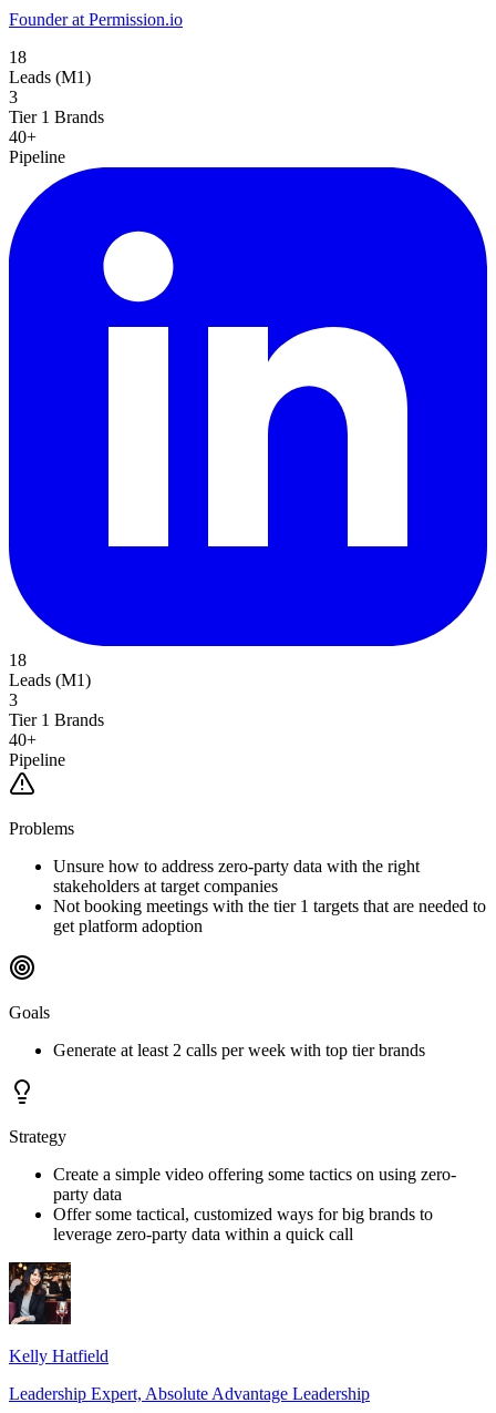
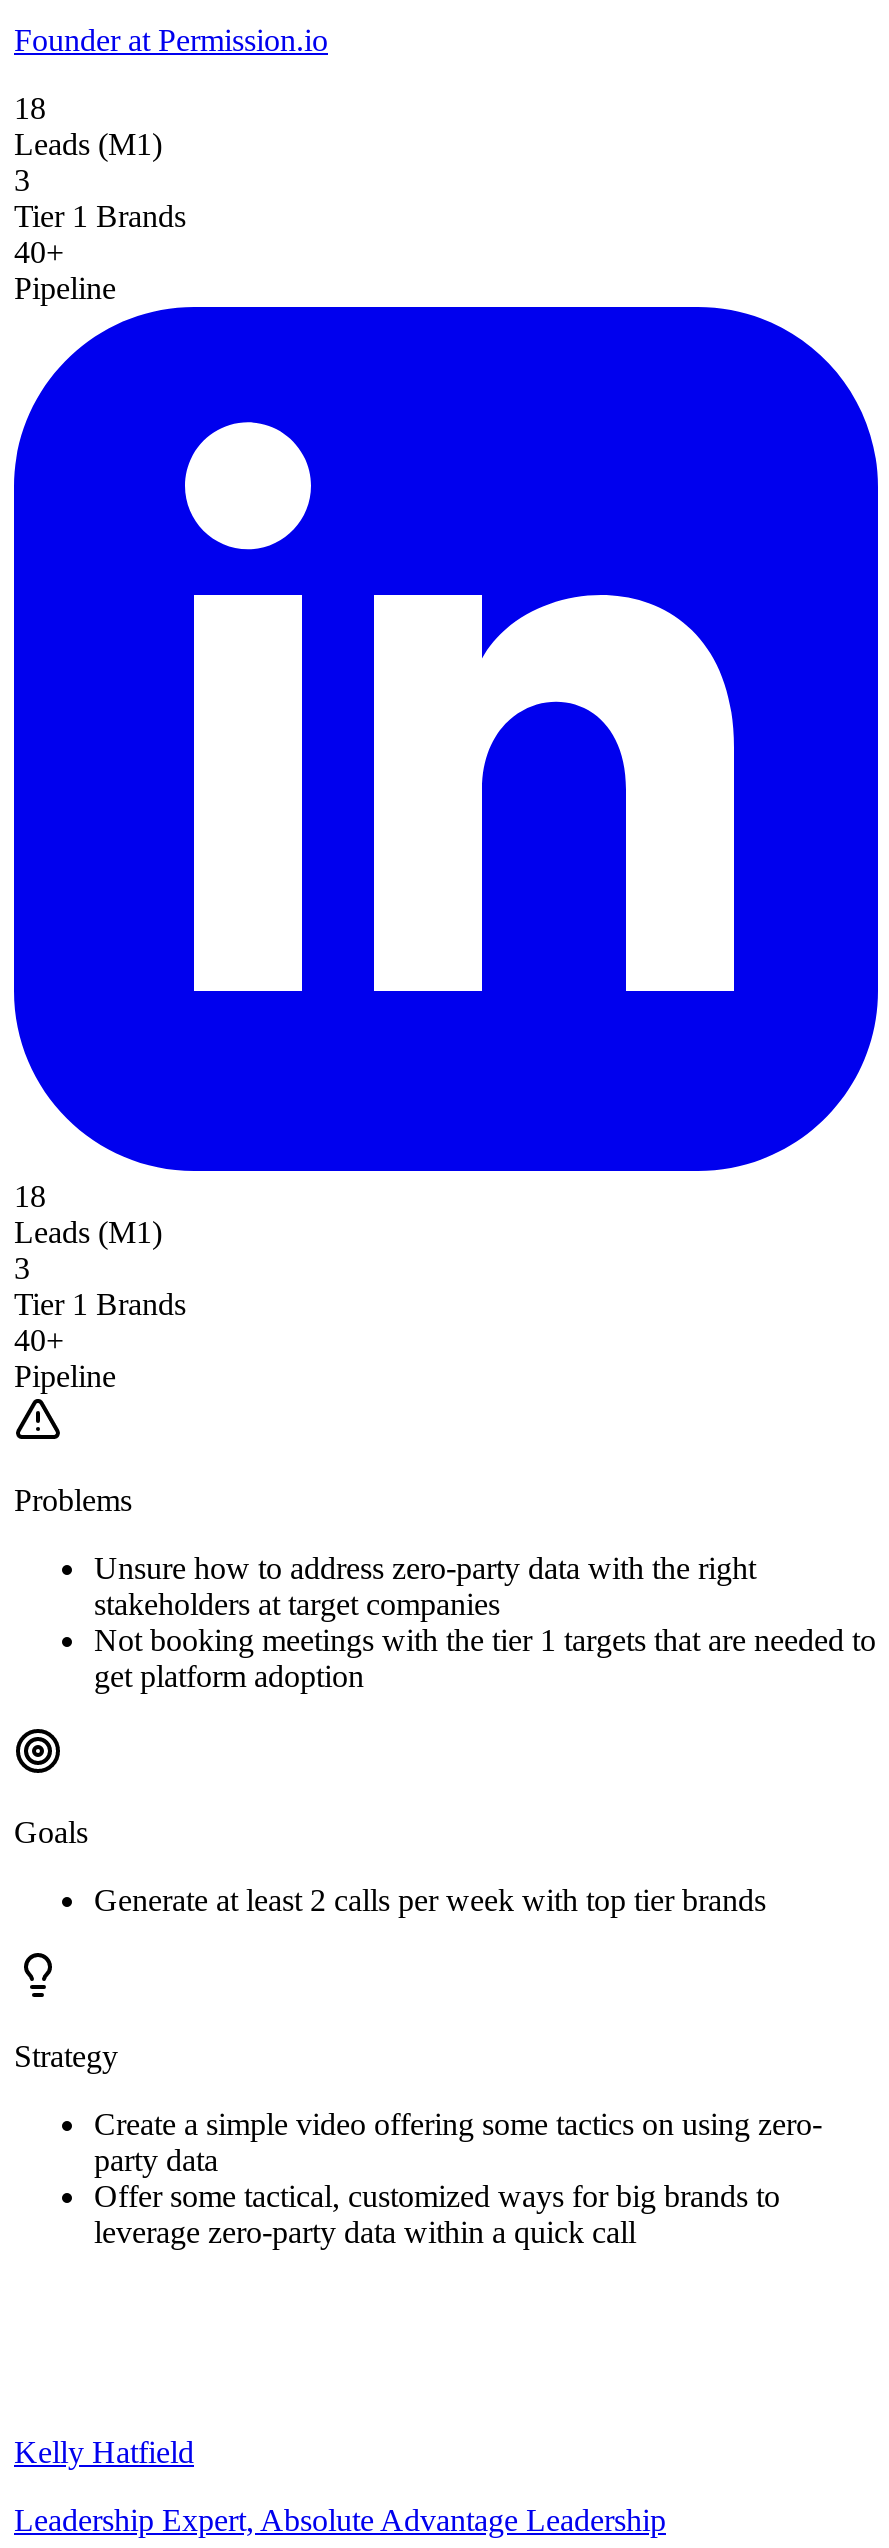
[8,1261,72,1325] [image] -> none

